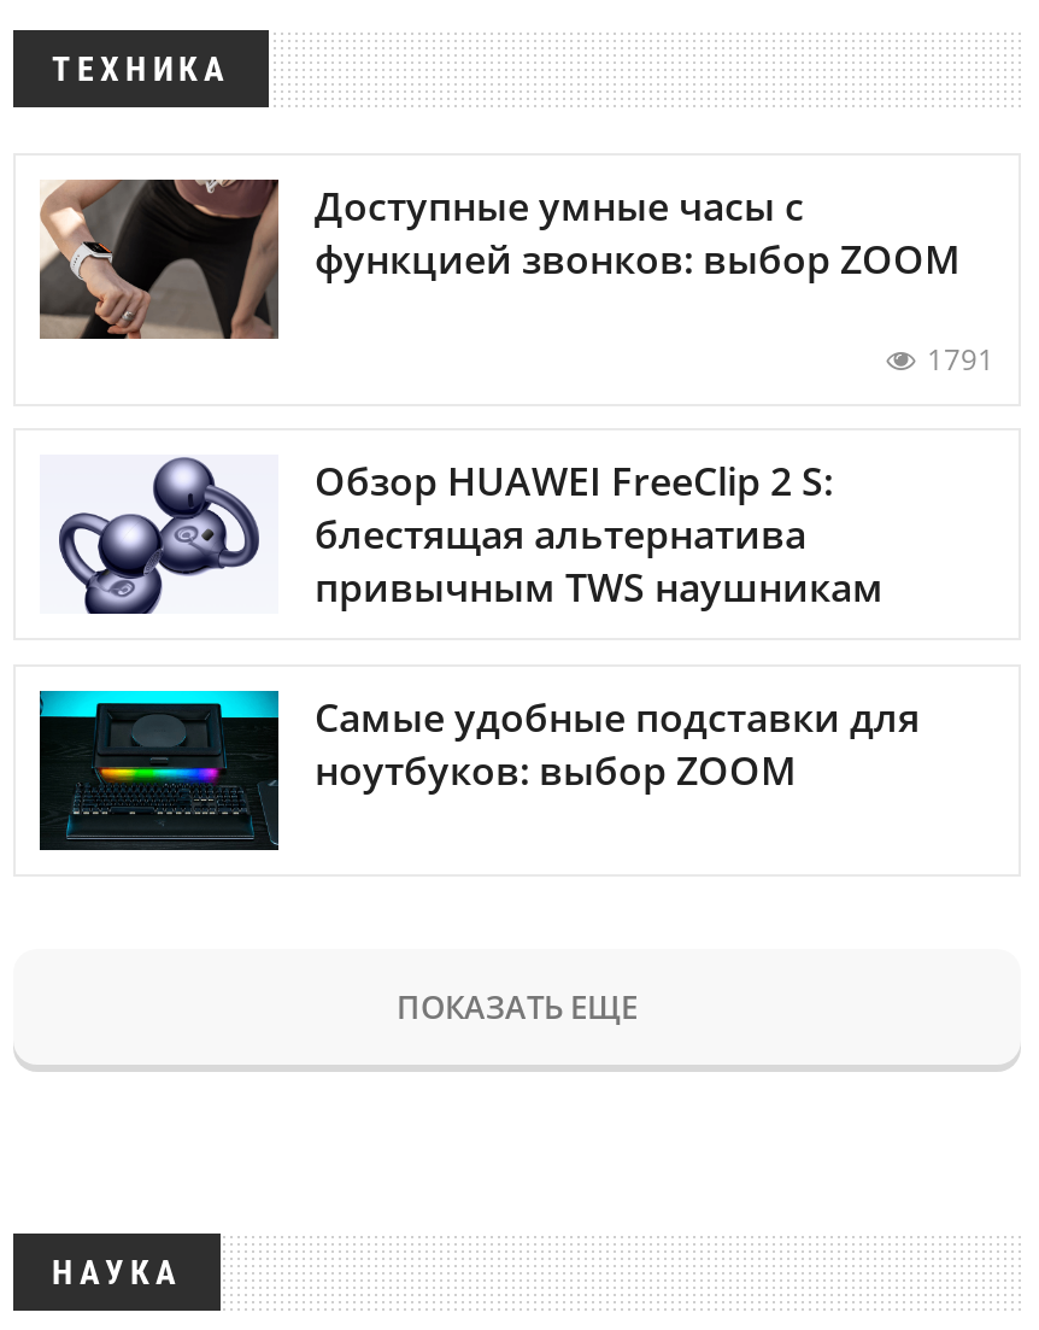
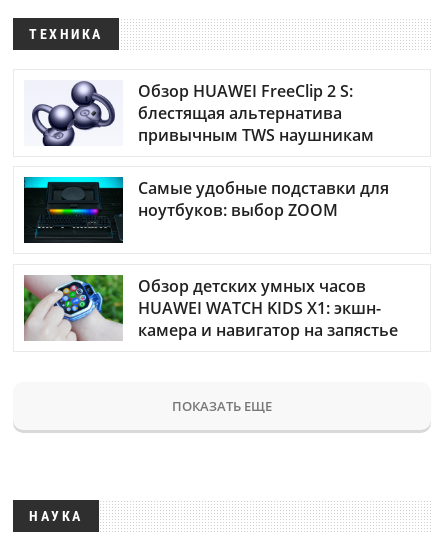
[37,177,994,380] [image] | Доступные умные часы с | функцией звонков: выбор ZOOM | 1791 -> none
moved [54,455,920,796] -> [30,80,389,221]: [image] | Обзор HUAWEI FreeClip 2 S: | блестящая альтернатива | привычным TWS наушникам | Самые удобные подставки для | ноутбуков: выбор ZOOM
none -> [23,274,398,342] [image] | Обзор детских умных часов | HUAWEI WATCH KIDS X1: экшн- | камера и навигатор на запястье

